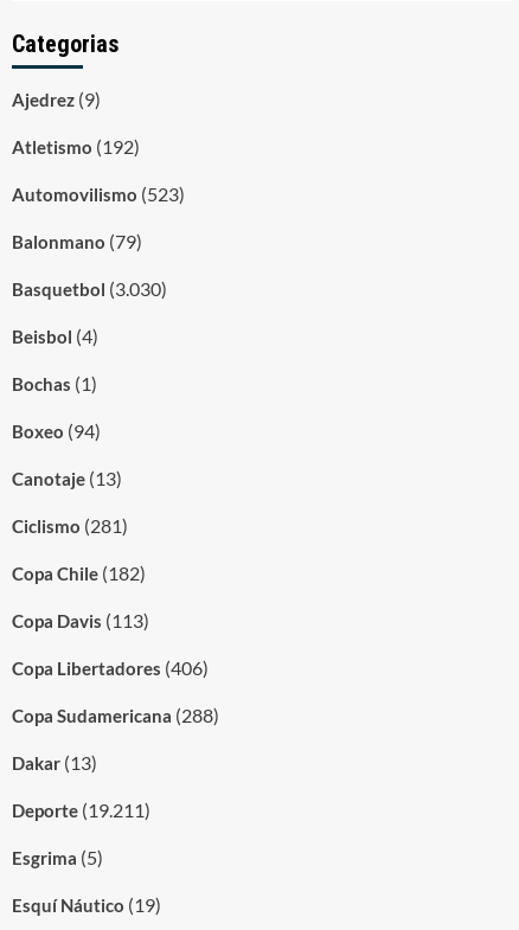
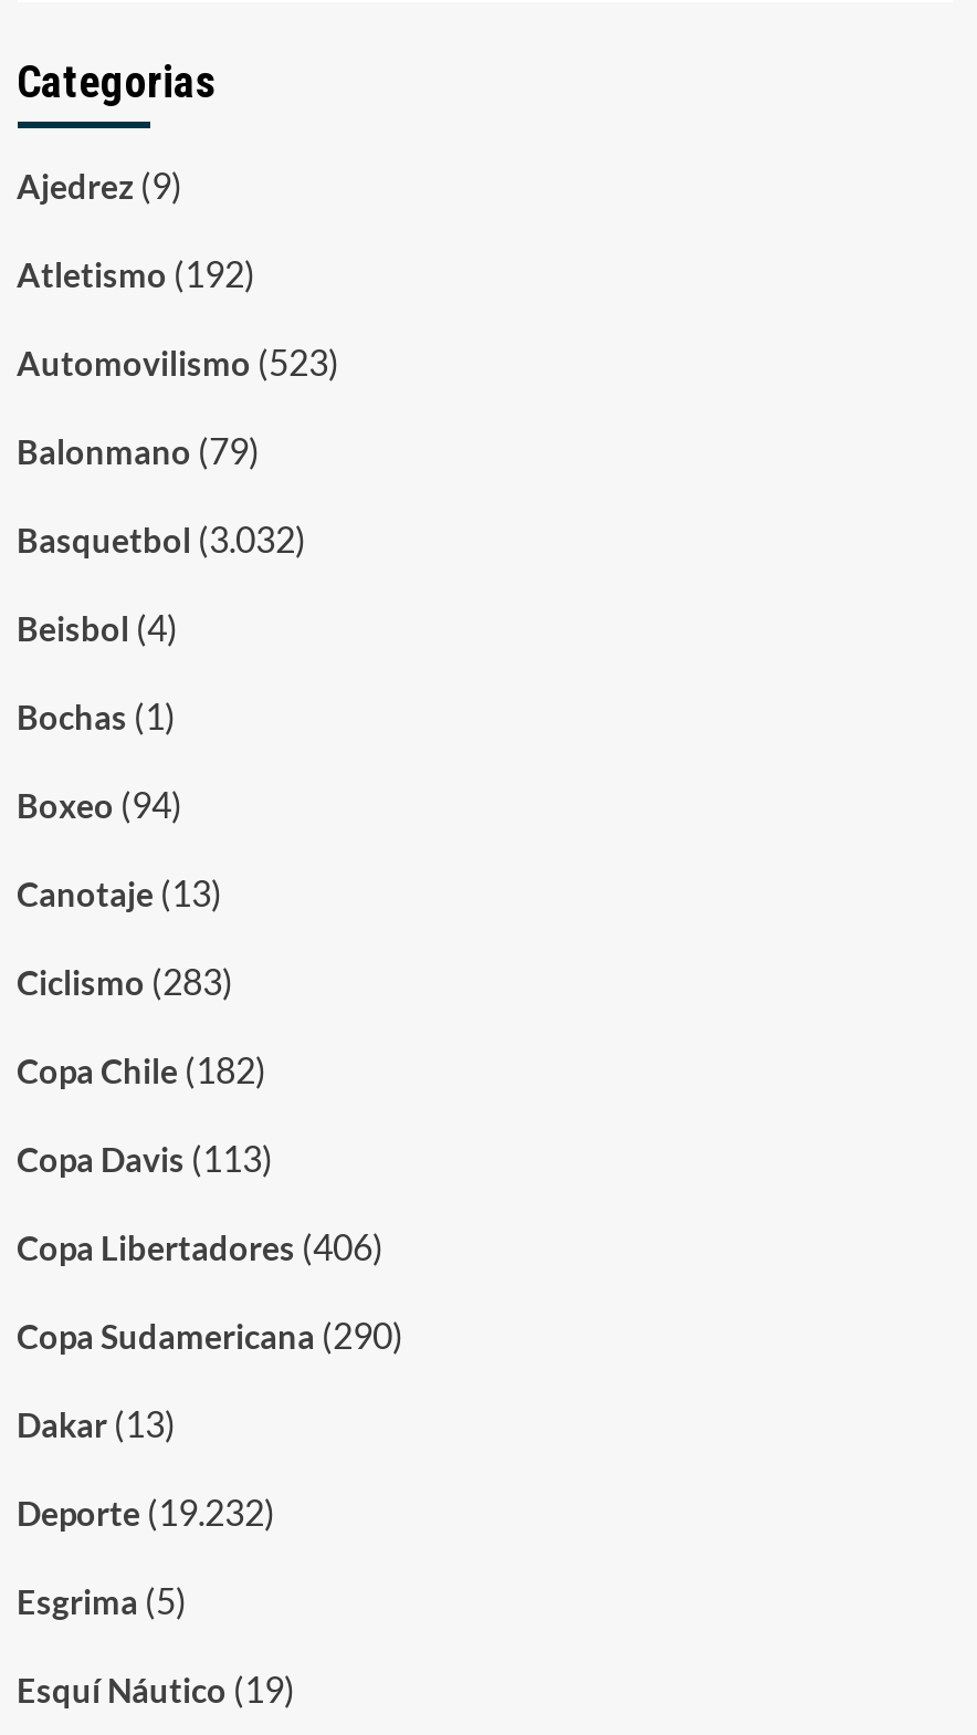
[11,277,166,300] Basquetbol (3.030) -> [17,517,306,559] Basquetbol (3.032)
[11,514,127,537] Ciclismo (281) -> [17,960,233,1002] Ciclismo (283)
[11,704,219,726] Copa Sudamericana (288) -> [17,1313,403,1355] Copa Sudamericana (290)
[11,798,150,821] Deporte (19.211) -> [17,1490,275,1532] Deporte (19.232)

